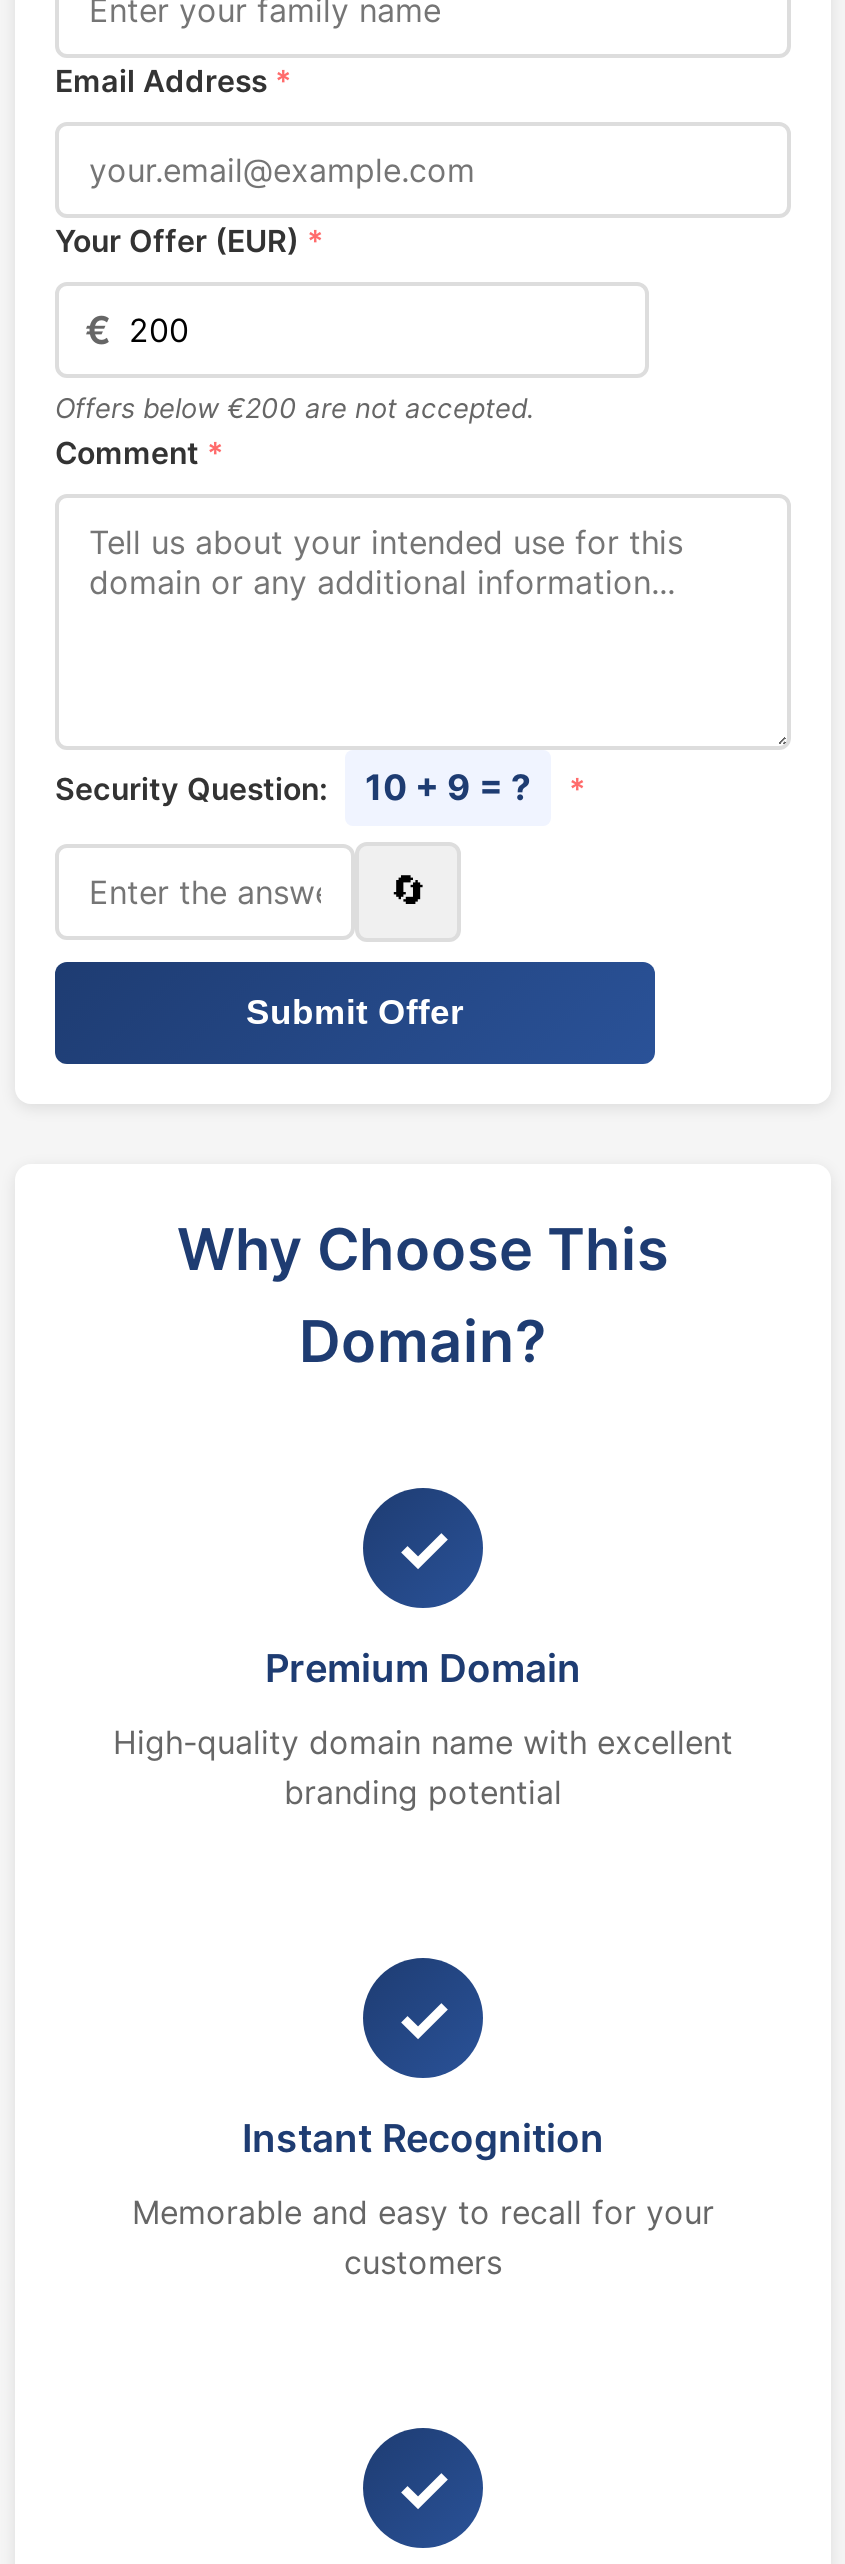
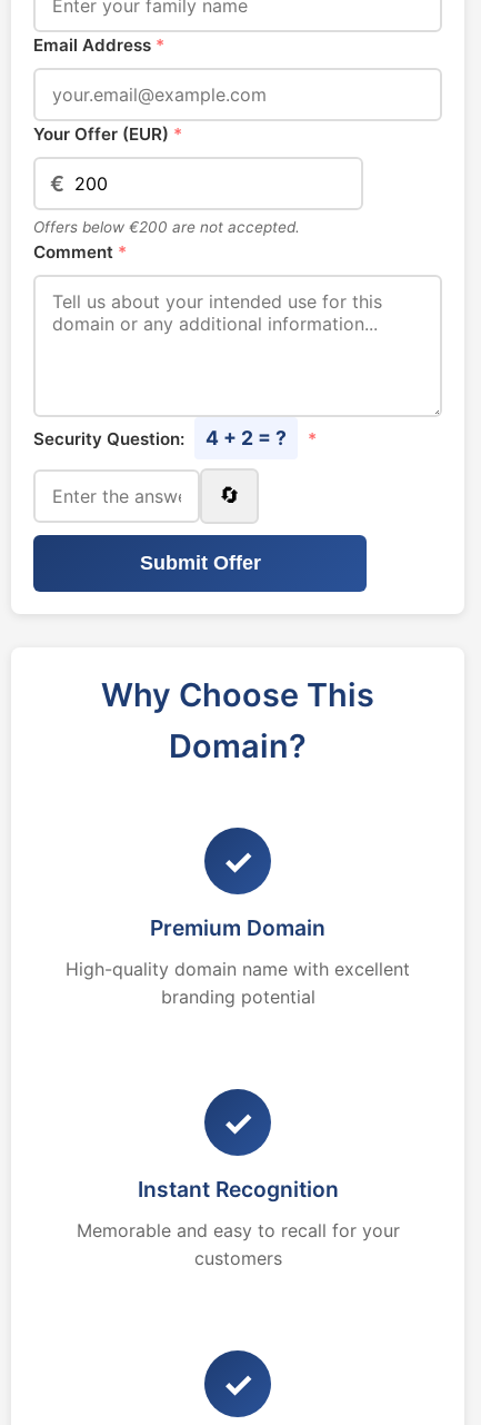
[365,766,531,808] 10 + 9 = ? -> [206,426,287,449] 4 + 2 = ?

